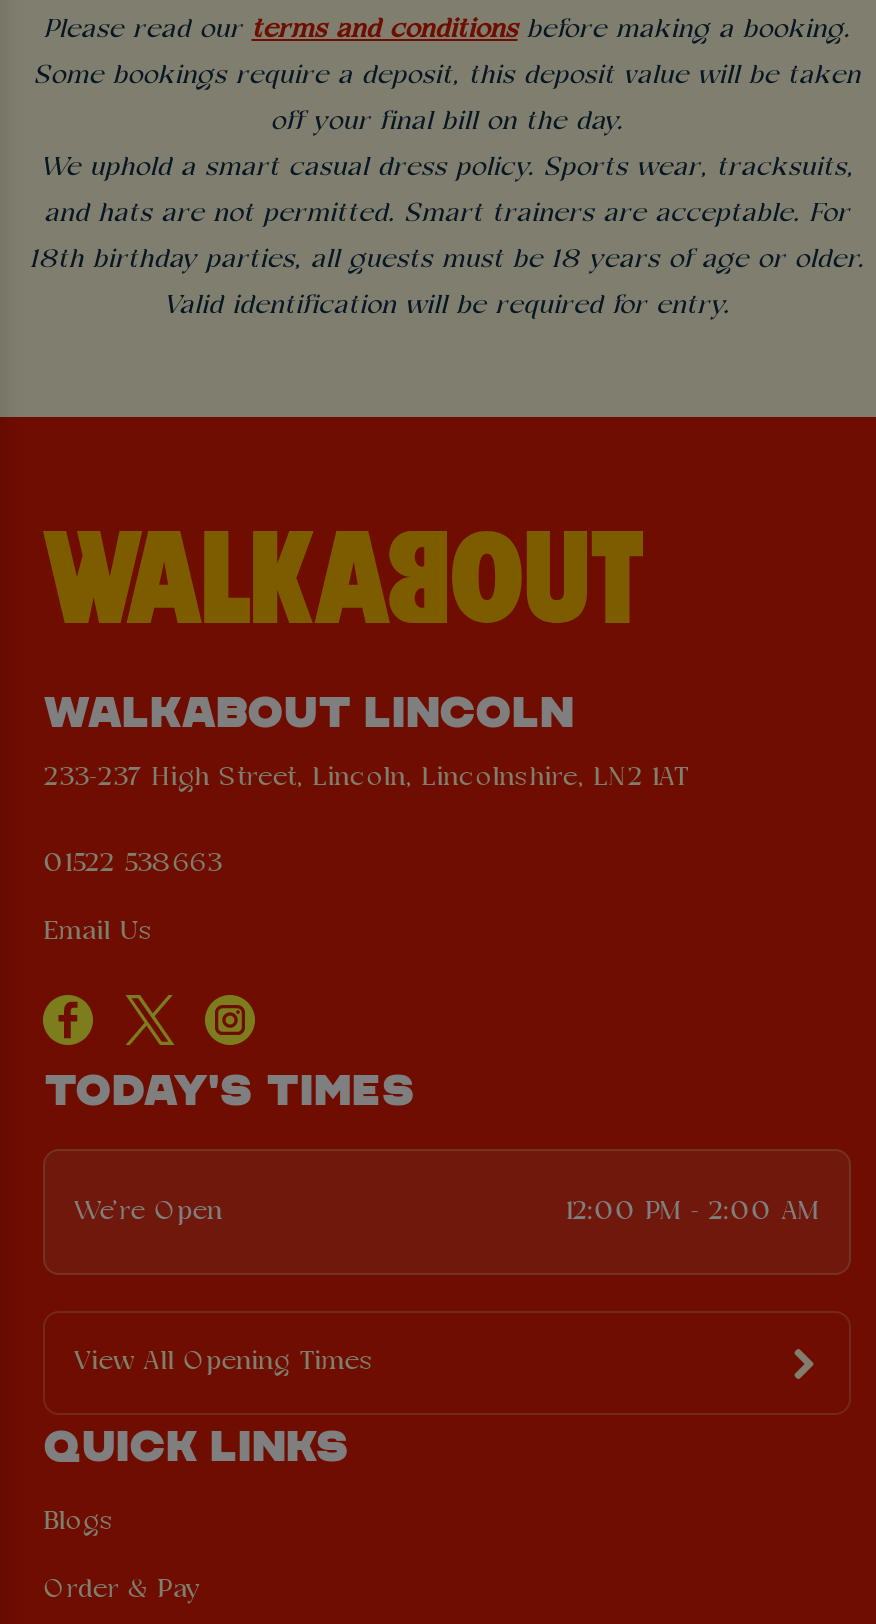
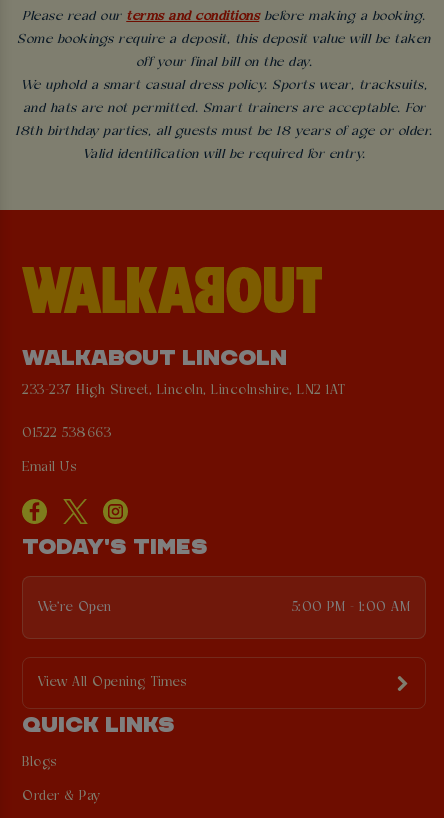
[565,1197,819,1227] 12:00 PM - 2:00 AM -> [292,600,410,615] 5:00 PM - 1:00 AM

